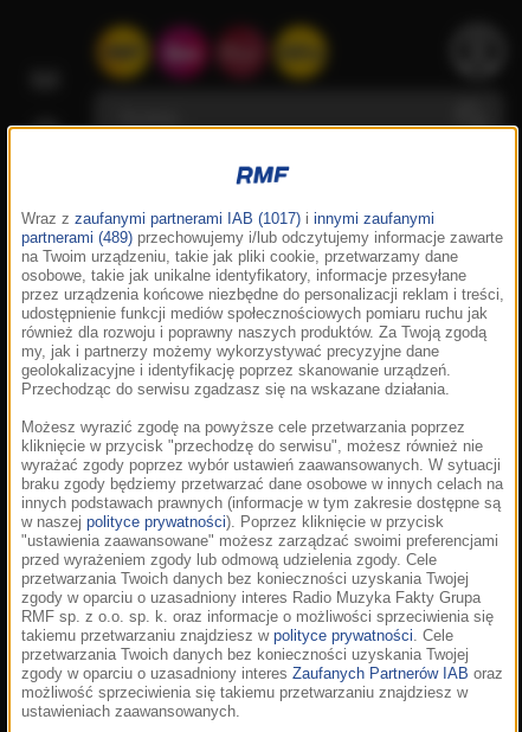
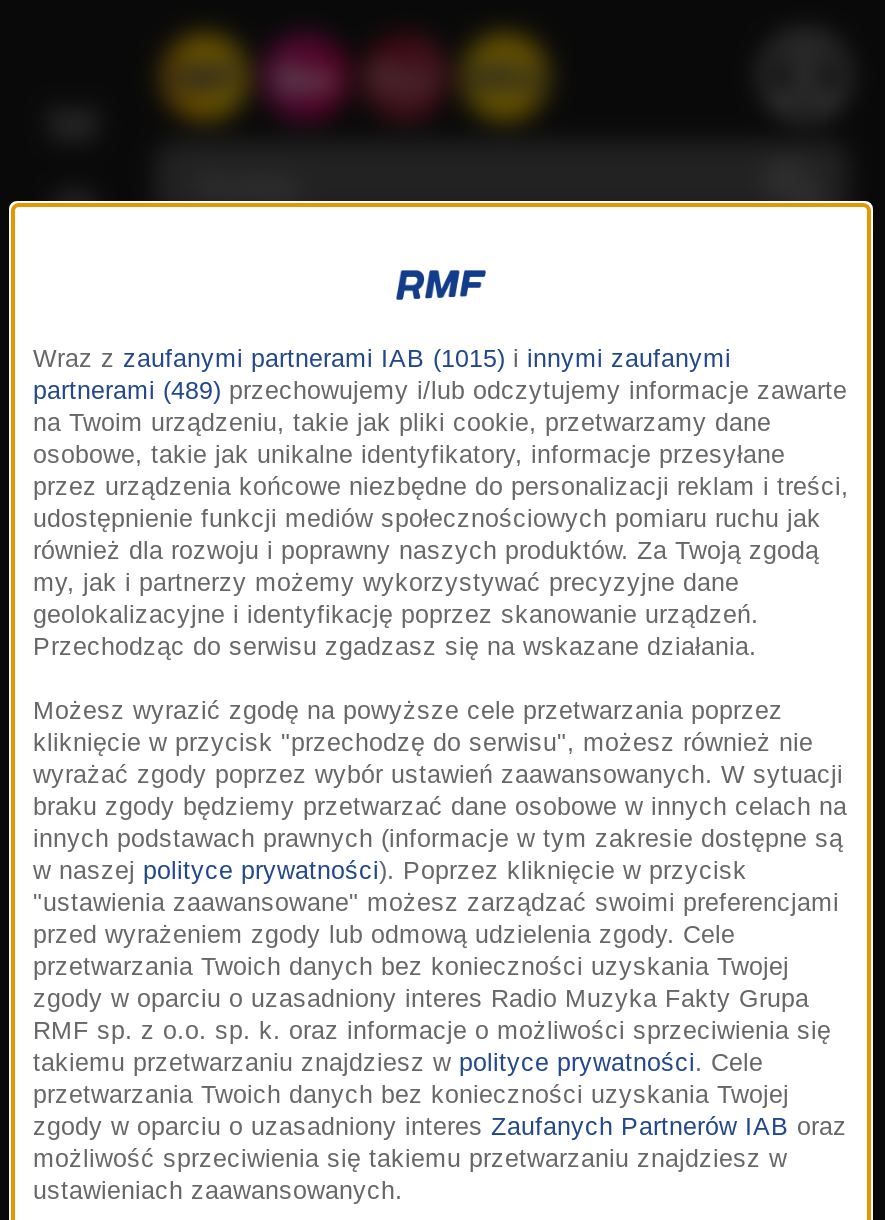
[21,211,434,227] Wraz z zaufanymi partnerami IAB (1017) i innymi zaufanymi -> [33,345,731,373] Wraz z zaufanymi partnerami IAB (1015) i innymi zaufanymi

